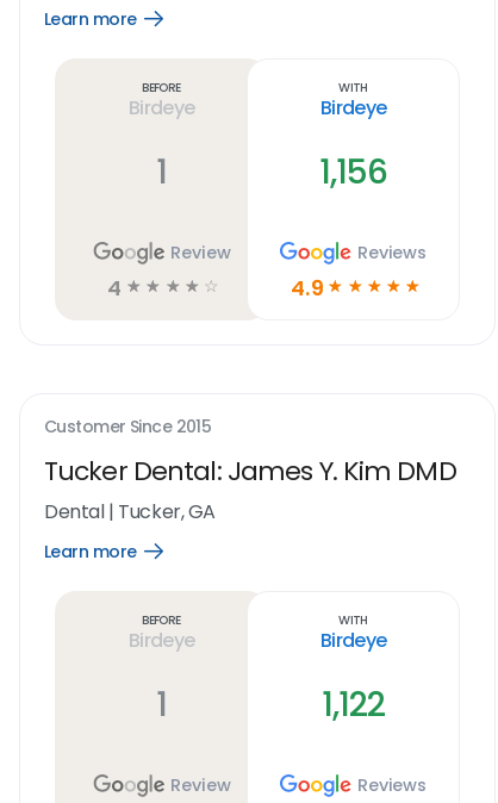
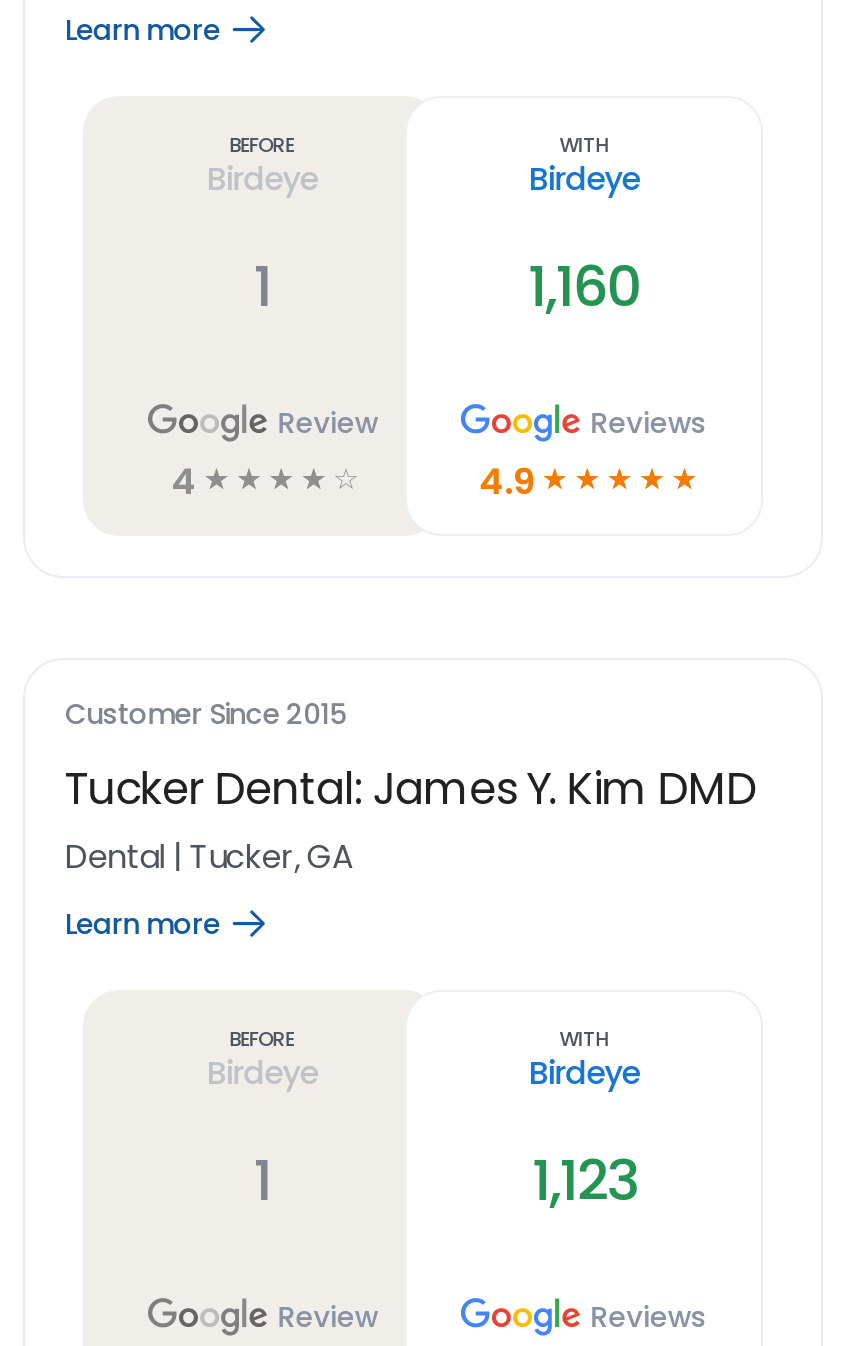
[319,148,387,195] 1,156 -> [528,247,640,325] 1,160
[322,681,384,727] 1,122 -> [532,1141,636,1219] 1,123

